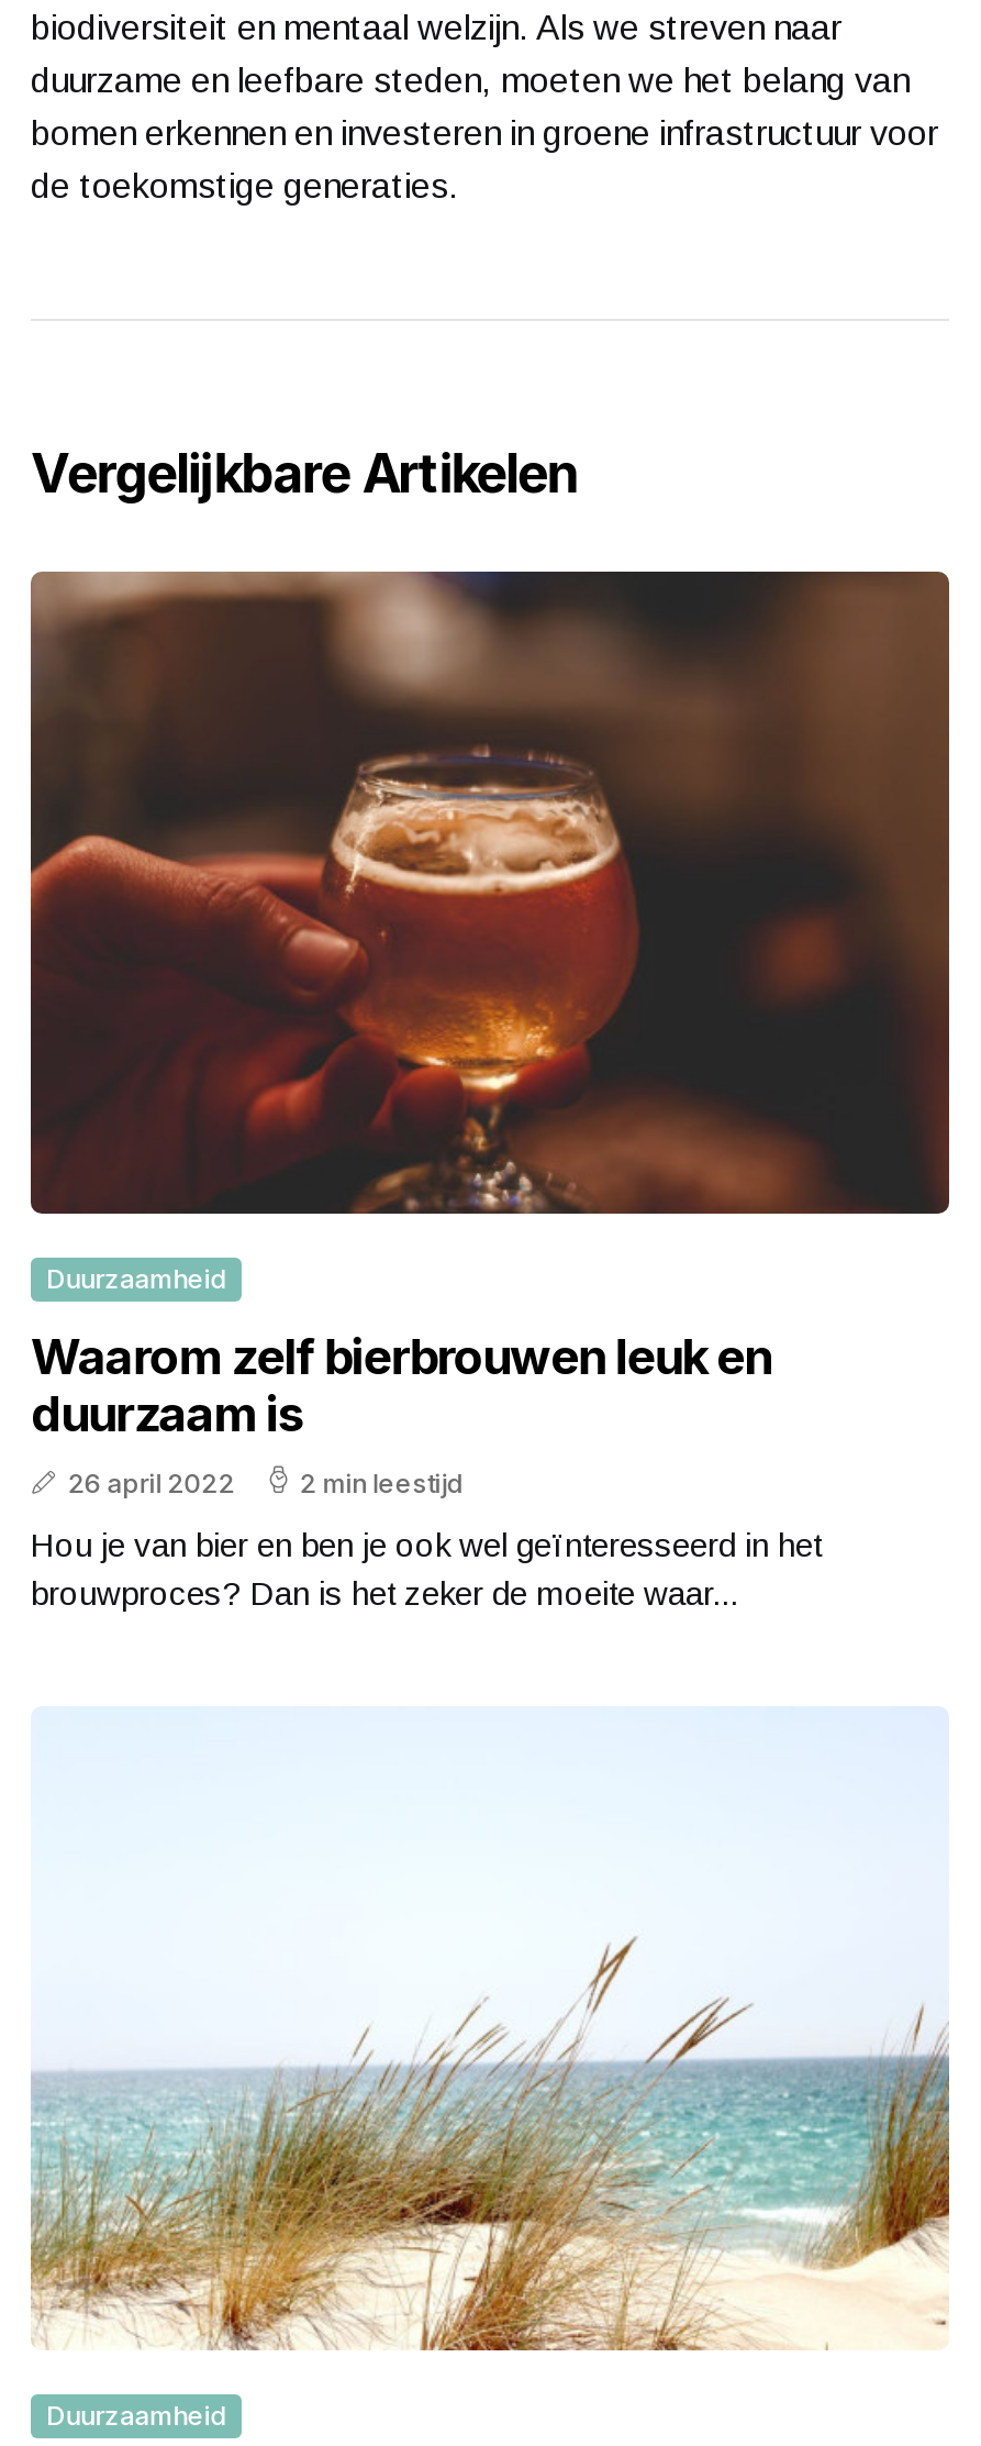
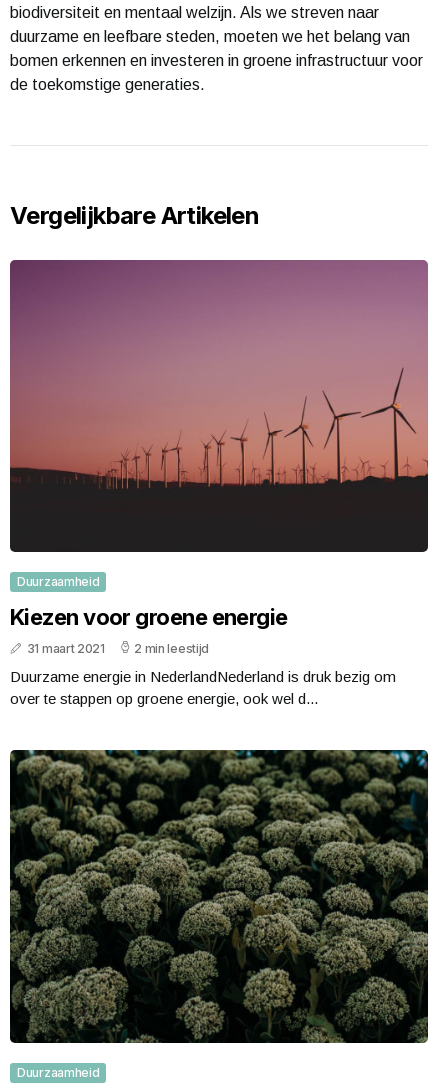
[29,569,951,1216] [image] -> [10,259,429,552] [image]
[31,1329,771,1500] Waarom zelf bierbrouwen leuk en | duurzaam is | 26 april 2022 -> [10,604,288,656] Kiezen voor groene energie | 31 maart 2021
[31,1527,822,1612] Hou je van bier en ben je ook wel geïnteresseerd in het | brouwproces? Dan is het zeker de moeite waar... -> [10,668,396,707] Duurzame energie in NederlandNederland is druk bezig om | over te stappen op groene energie, ook wel d...
[29,1706,951,2353] [image] -> [9,749,429,1044] [image]

